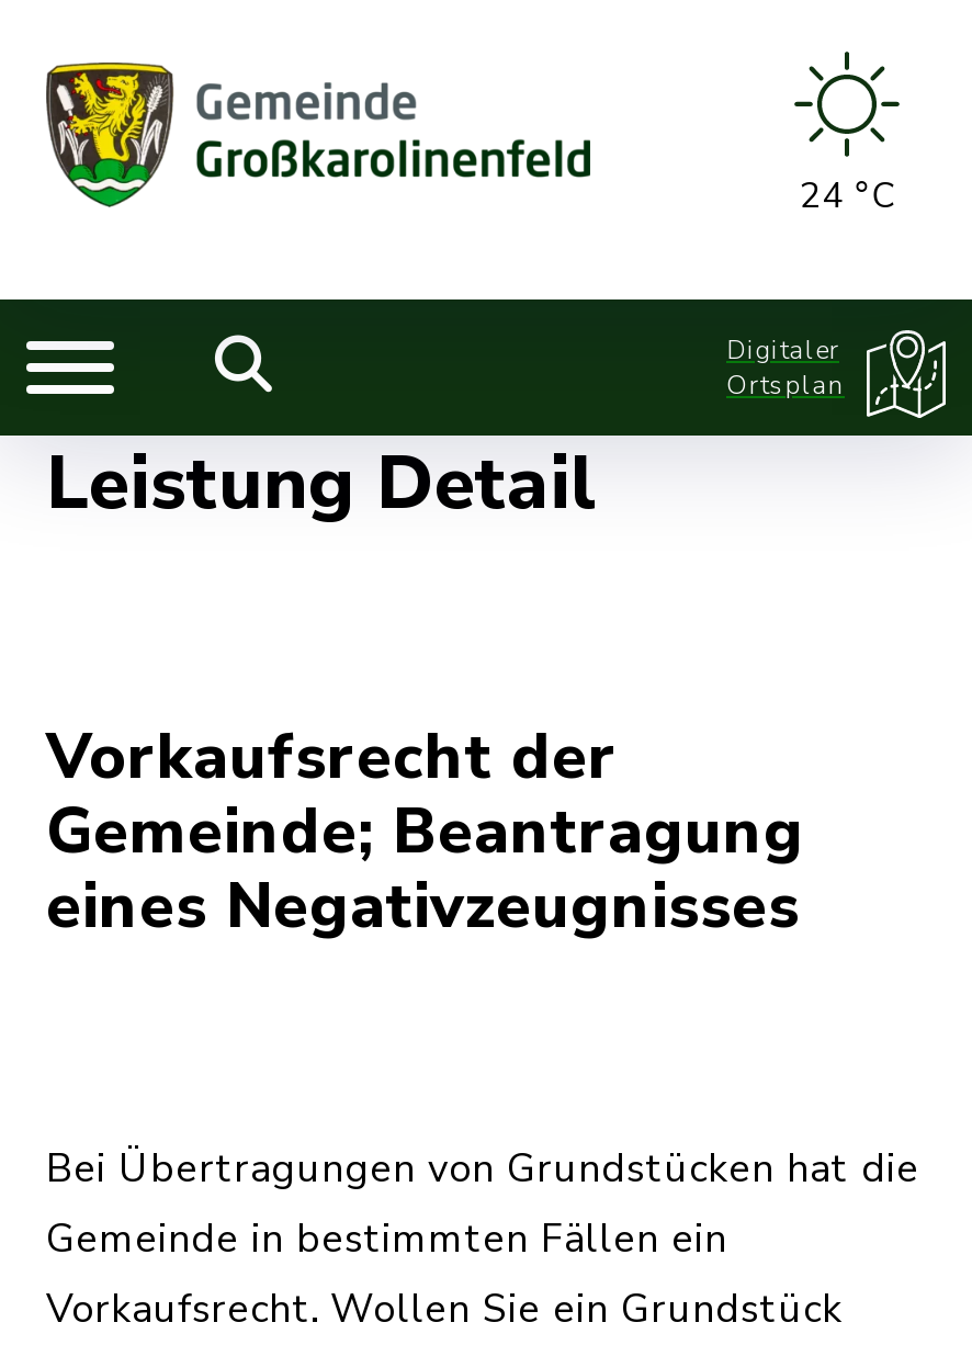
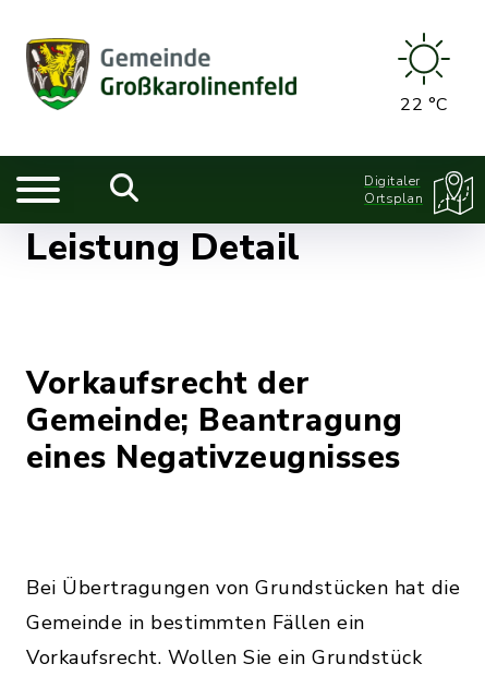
[799,171,895,219] 24 °C -> [400,92,448,116] 22 °C

